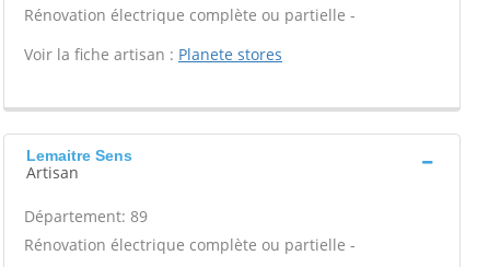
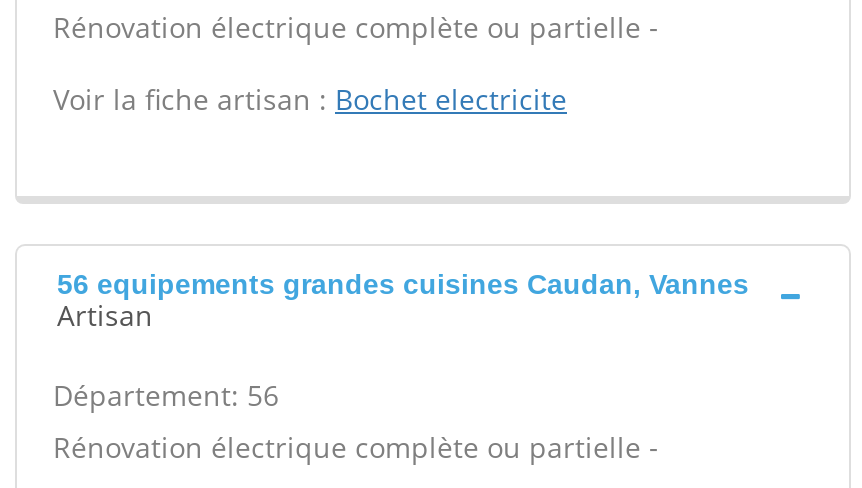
[24,44,282,65] Voir la fiche artisan : Planete stores -> [53,80,567,118] Voir la fiche artisan : Bochet electricite
[26,147,132,164] Lemaitre Sens -> [57,268,749,300] 56 equipements grandes cuisines Caudan, Vannes
[24,206,148,227] Département: 89 -> [53,376,279,414] Département: 56

